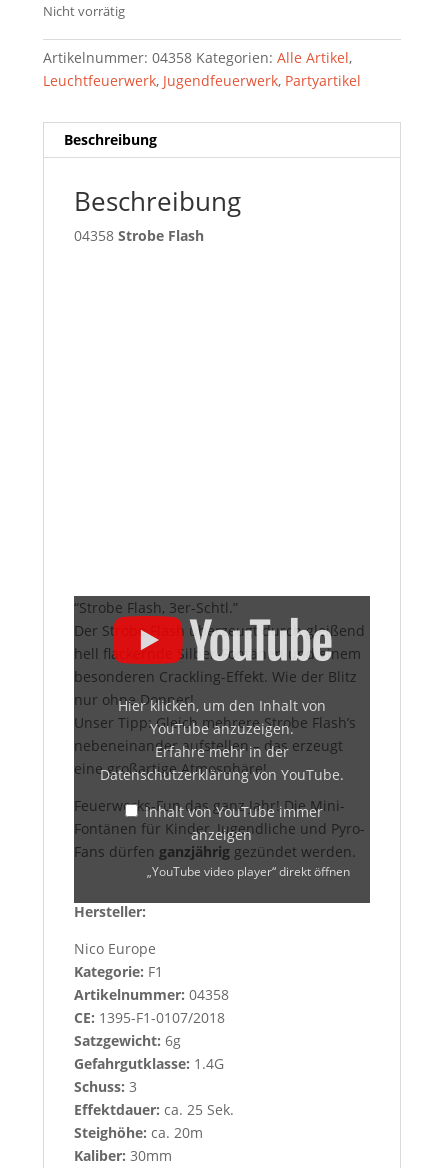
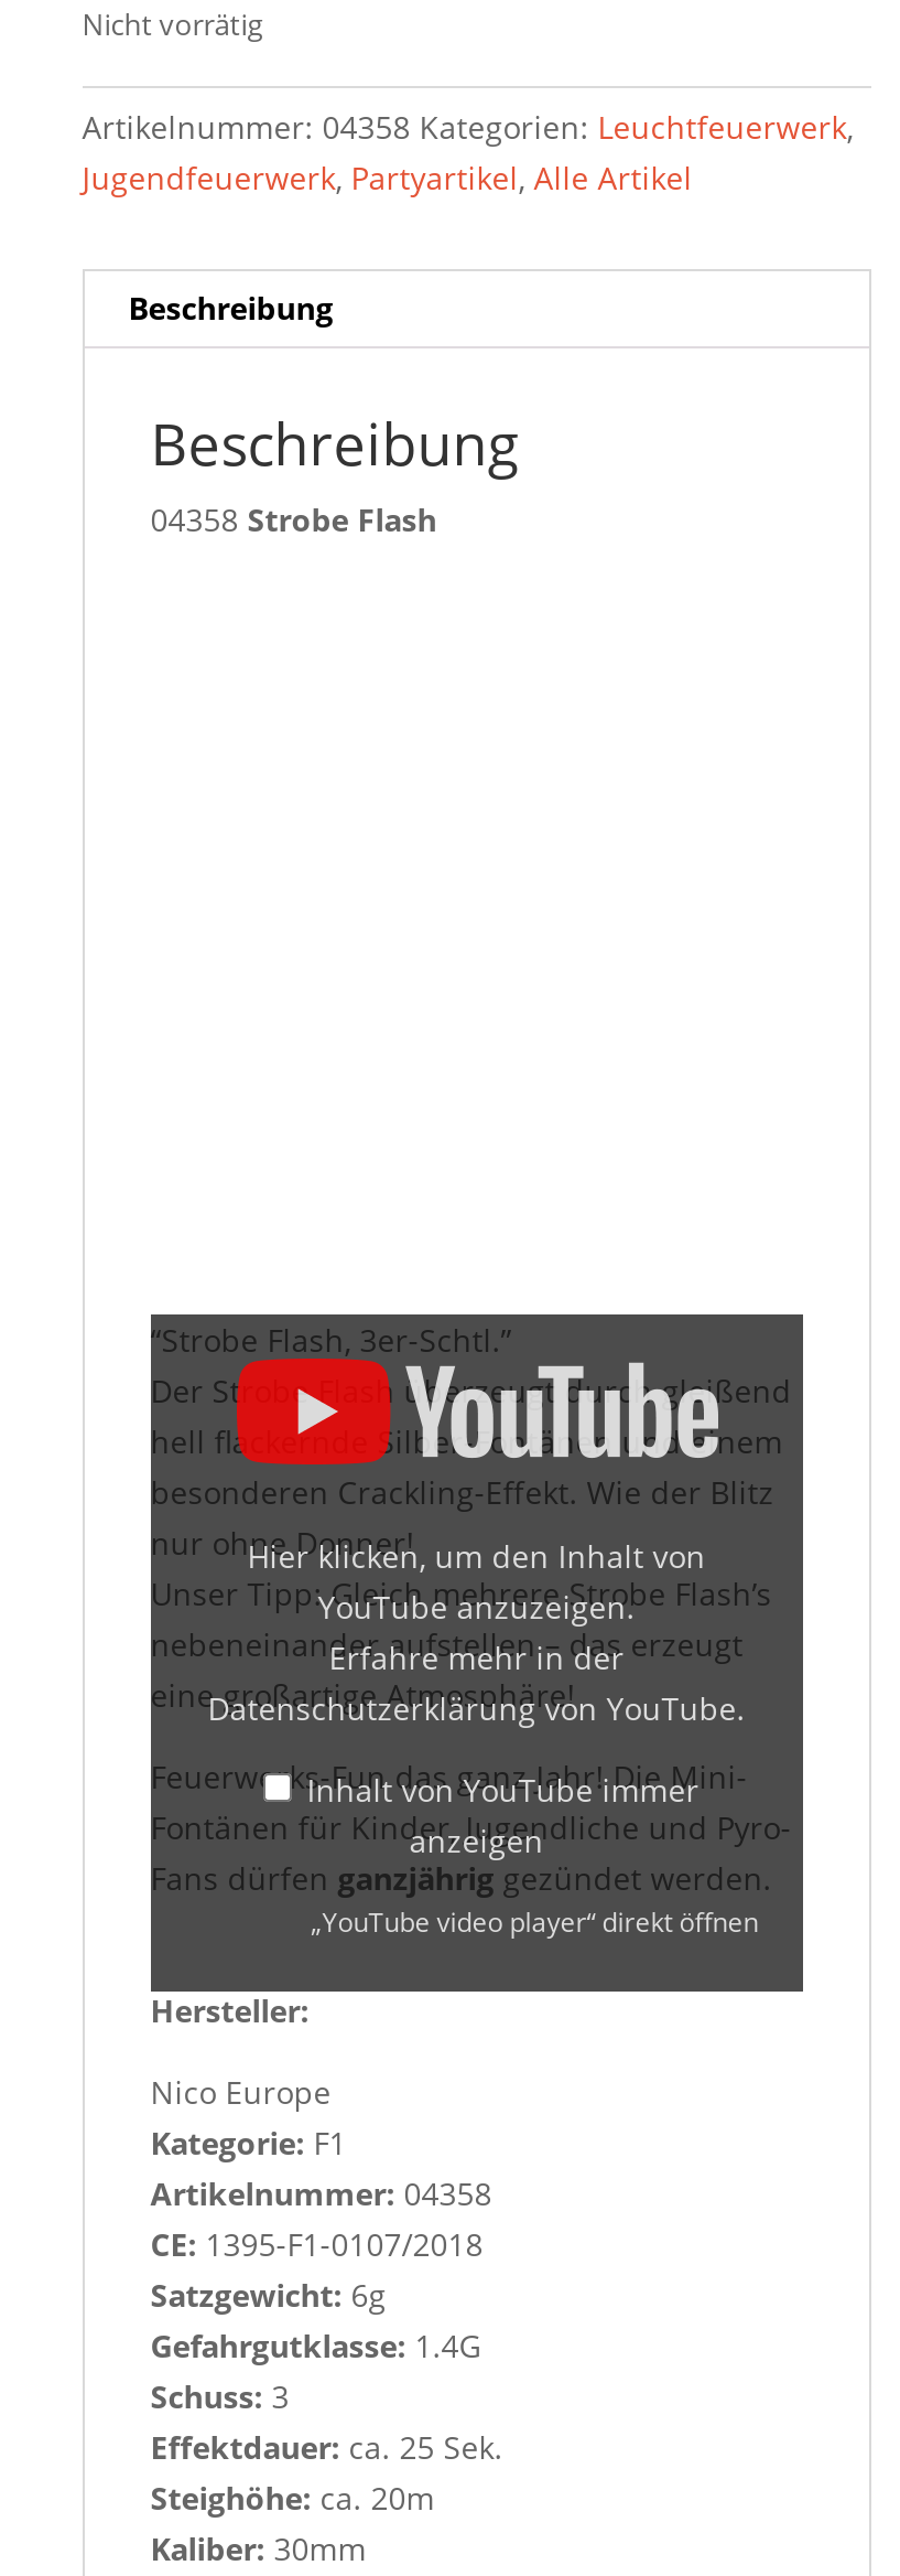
[43,48,361,90] Artikelnummer: 04358 Kategorien: Alle Artikel, | Leuchtfeuerwerk, Jugendfeuerwerk, Partyartikel -> [82,107,853,199] Artikelnummer: 04358 Kategorien: Leuchtfeuerwerk, | Jugendfeuerwerk, Partyartikel, Alle Artikel

